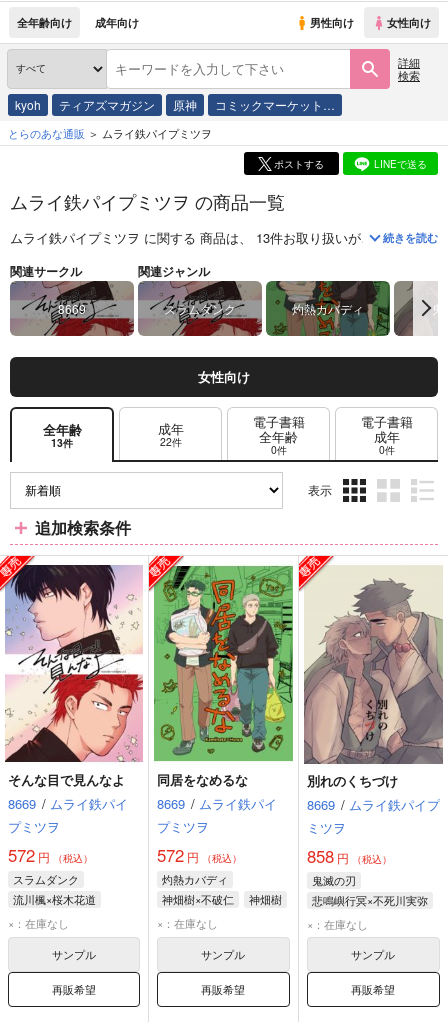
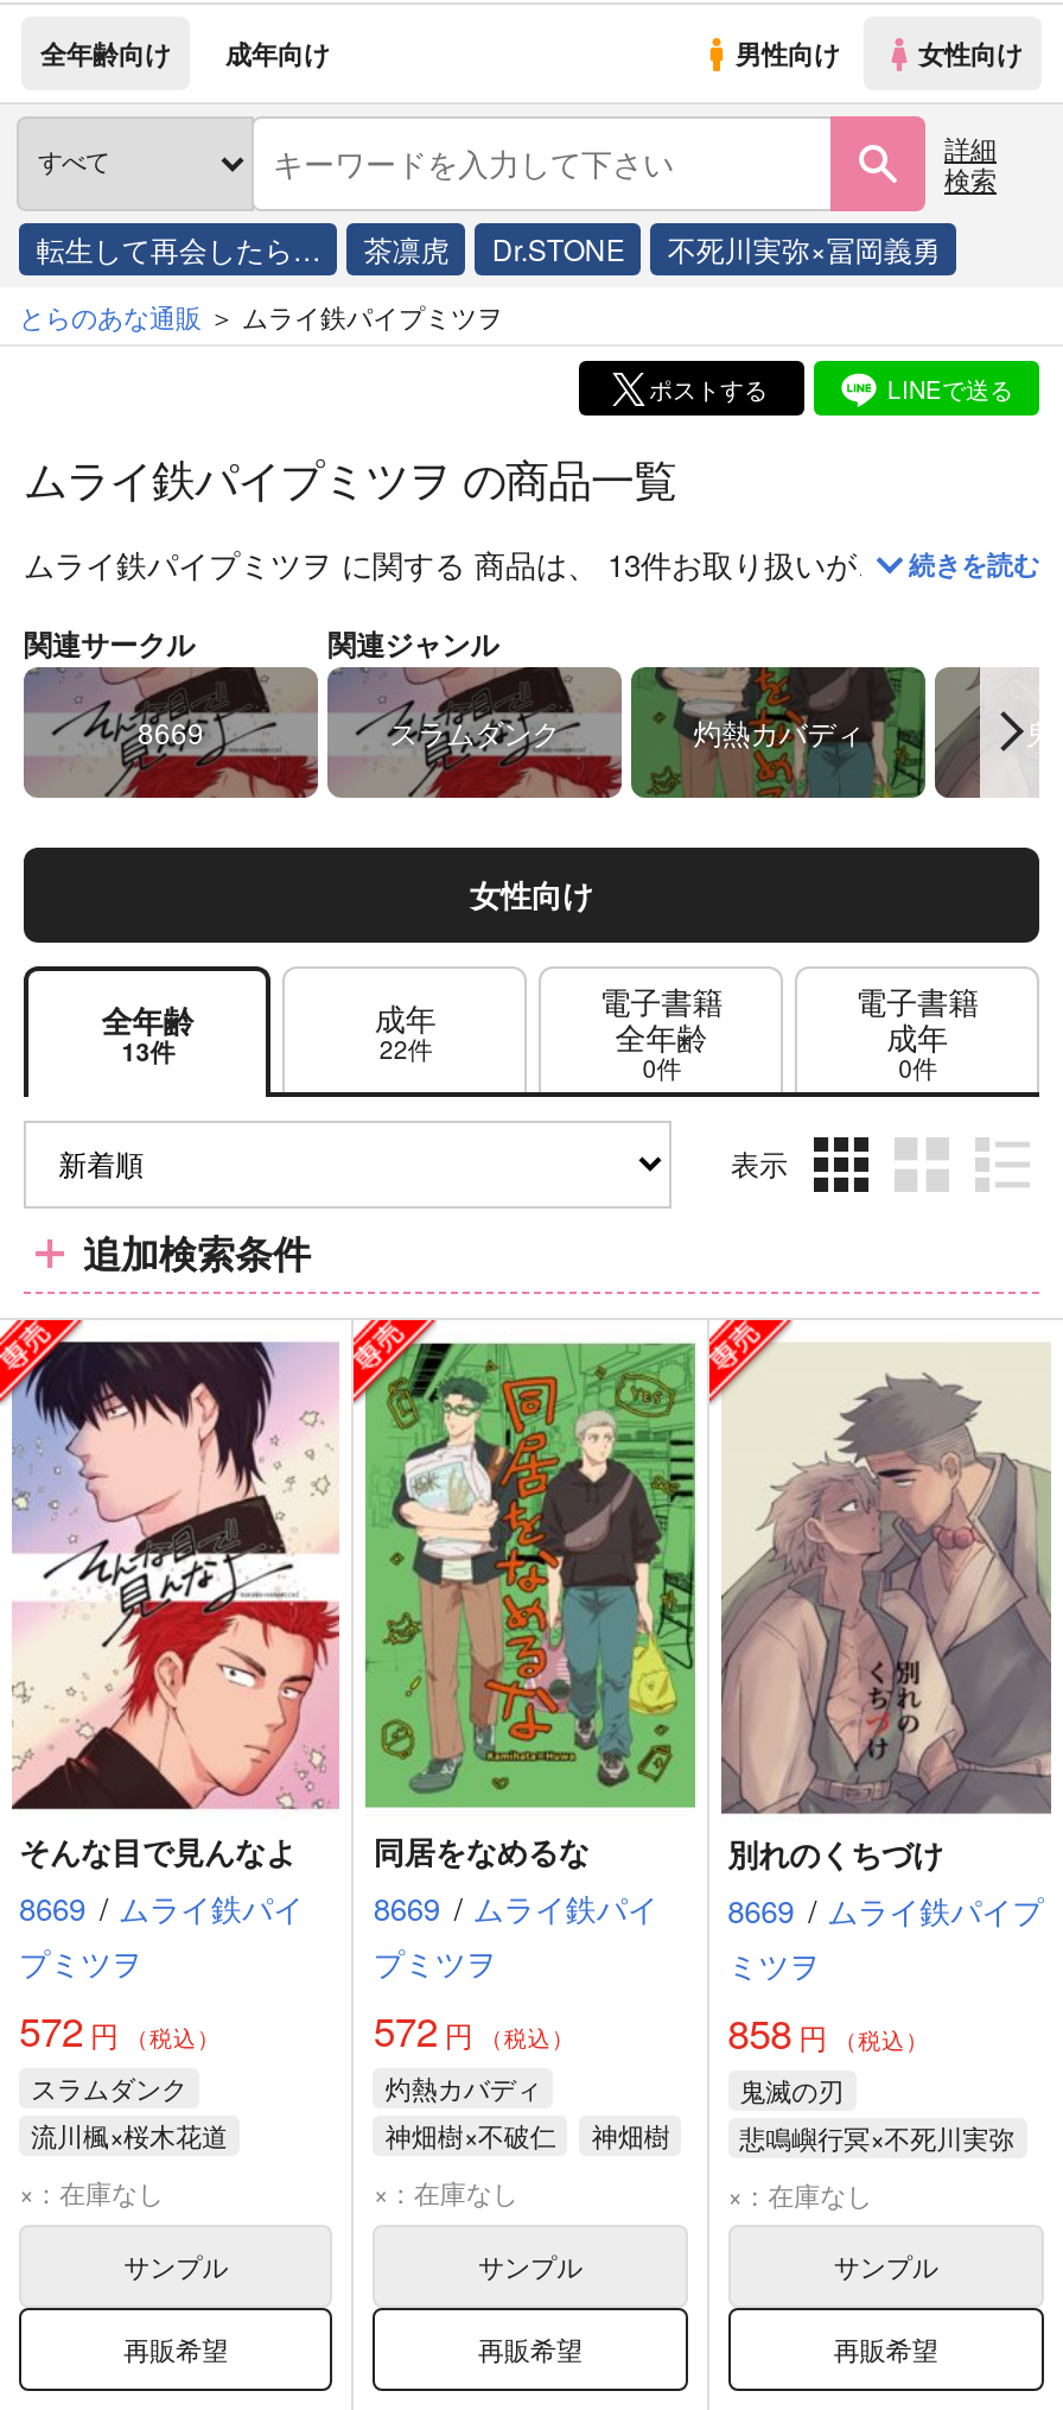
[15,96,335,113] kyoh | ティアズマガジン | 原神 | コミックマーケット… -> [37,228,941,268] 転生して再会したら… | 茶凛虎 | Dr.STONE | 不死川実弥×冨岡義勇

